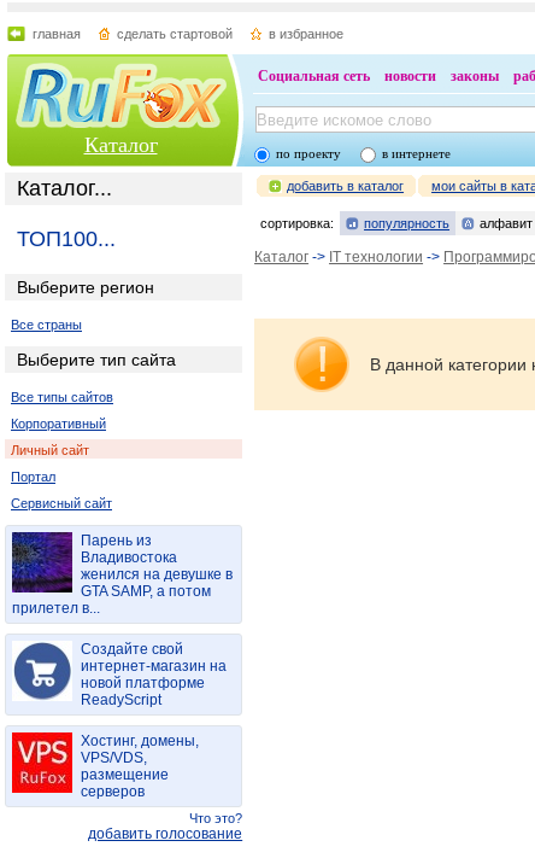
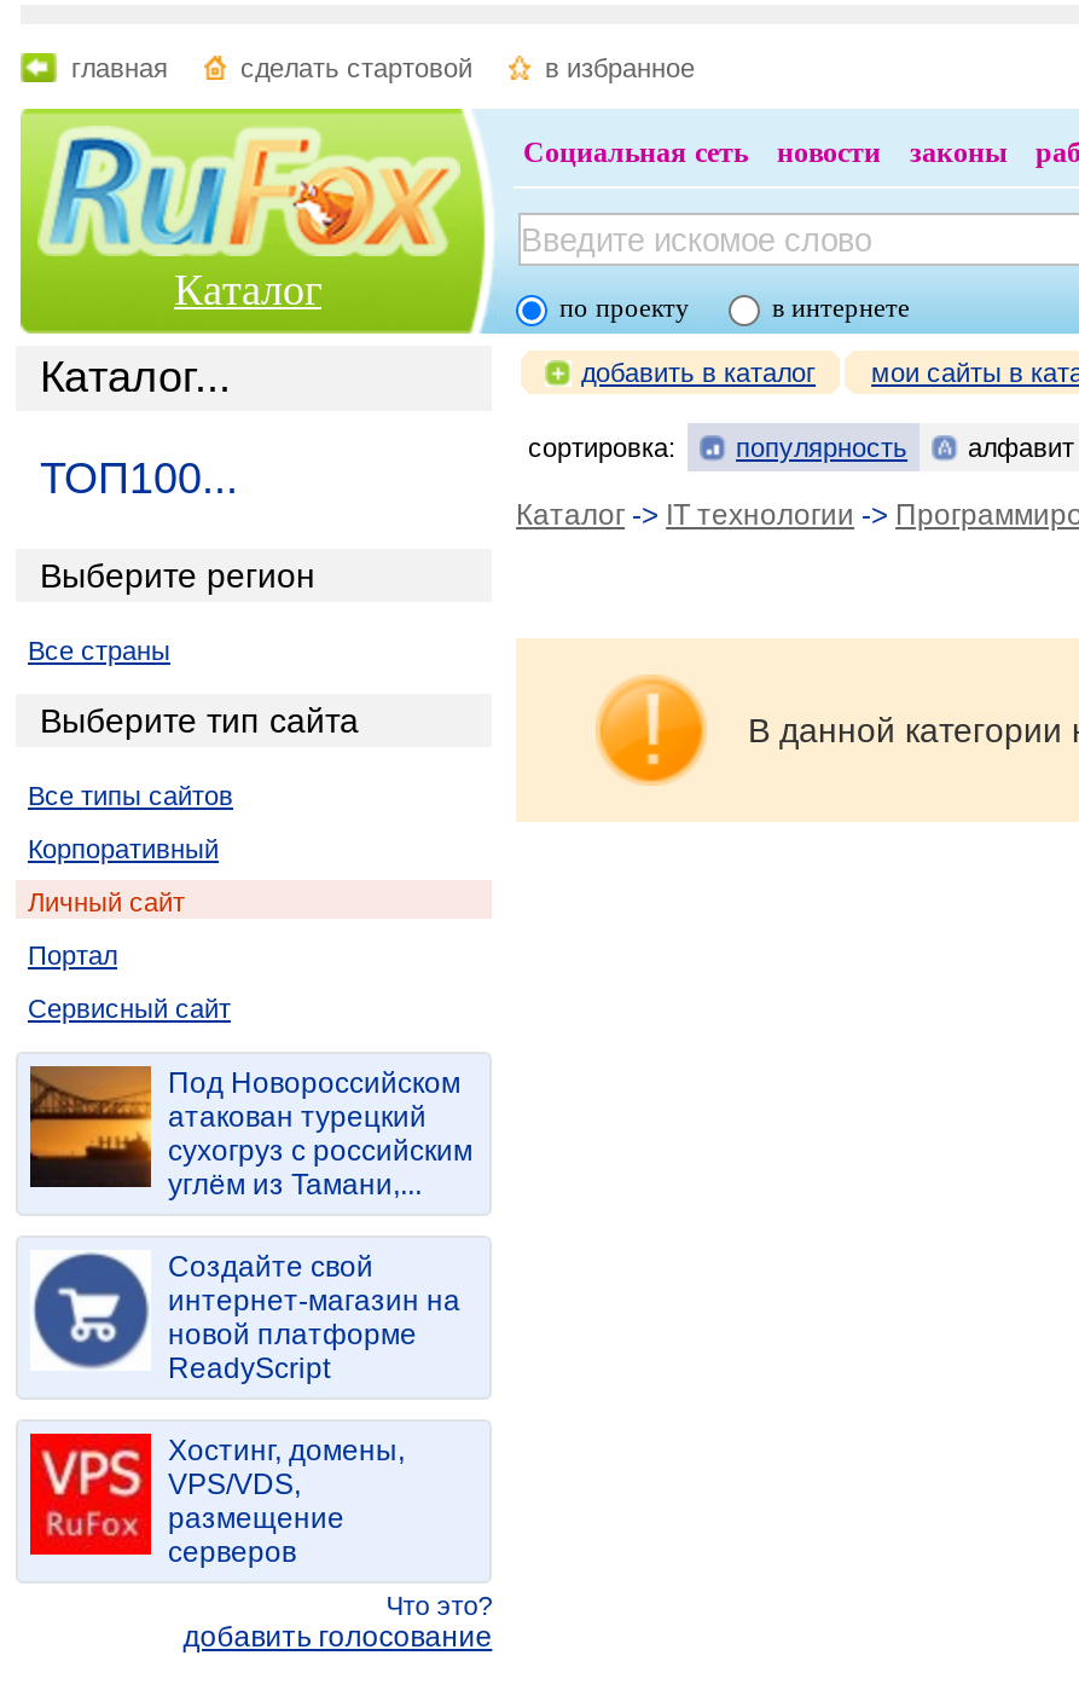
[11,531,233,617] [image] | Парень из | Владивостока | женился на девушке в | GTA SAMP, а потом | прилетел в... -> [28,1064,472,1202] [image] | Под Новороссийском | атакован турецкий | сухогруз с российским | углём из Тамани,...

